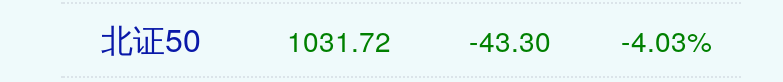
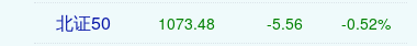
[287,21,391,61] 1031.72 -> [158,12,215,34] 1073.48
[469,21,551,61] -43.30 -> [267,12,303,34] -5.56
[621,21,711,61] -4.03% -> [341,12,391,34] -0.52%

